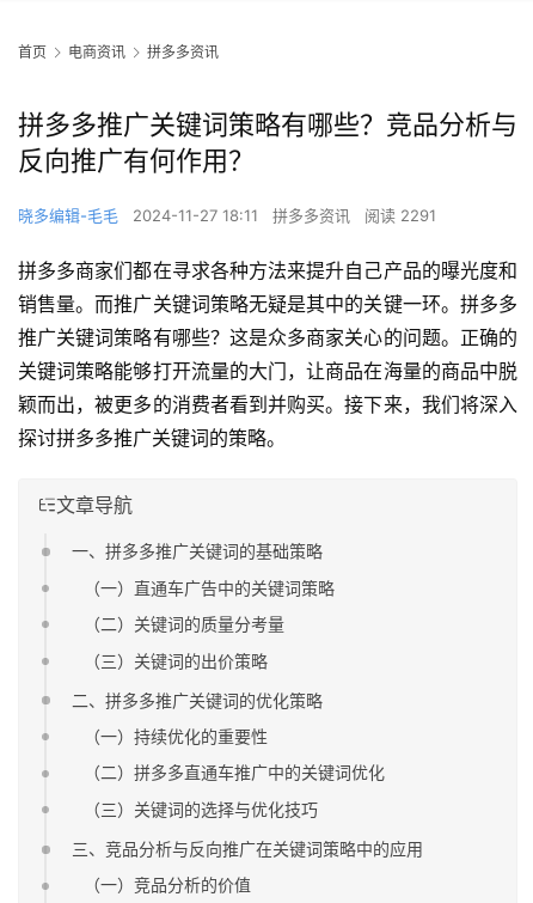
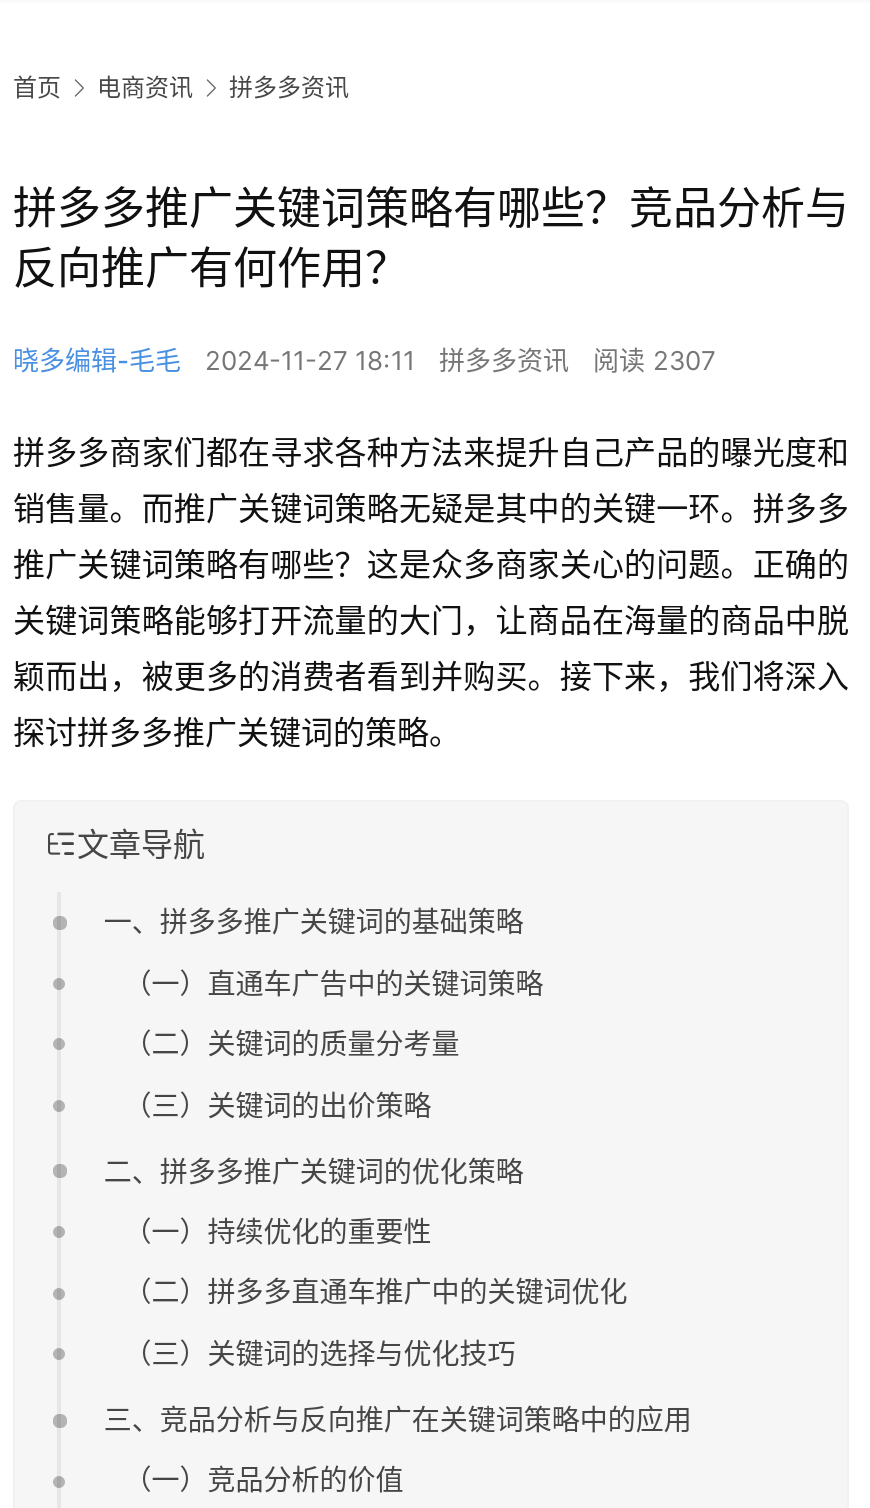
[18,206,436,225] 晓多编辑-毛毛 2024-11-27 18:11 拼多多资讯 阅读 2291 -> [13,344,715,376] 晓多编辑-毛毛 2024-11-27 18:11 拼多多资讯 阅读 2307

